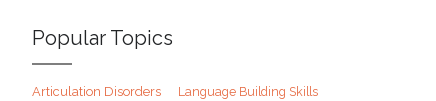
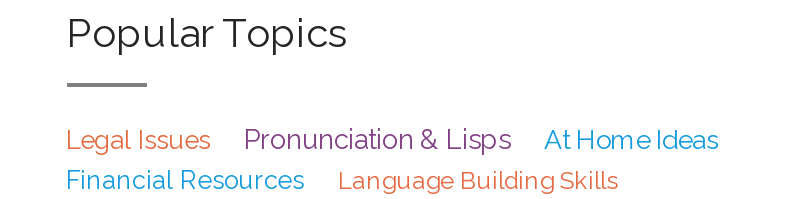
[31,84,160,99] Articulation Disorders -> [66,123,718,195] Legal Issues | Pronunciation & Lisps | At Home Ideas | Financial Resources

